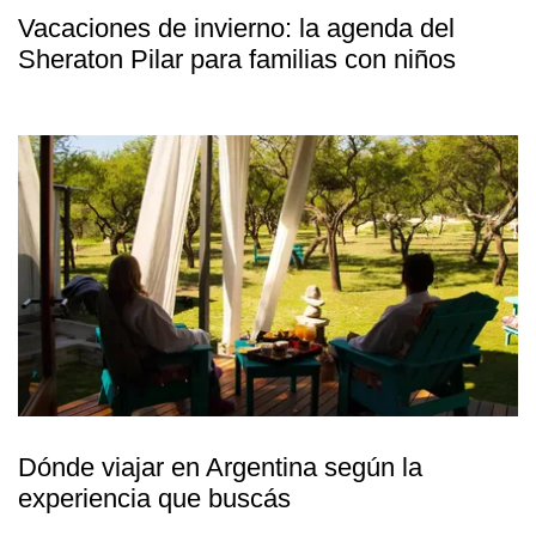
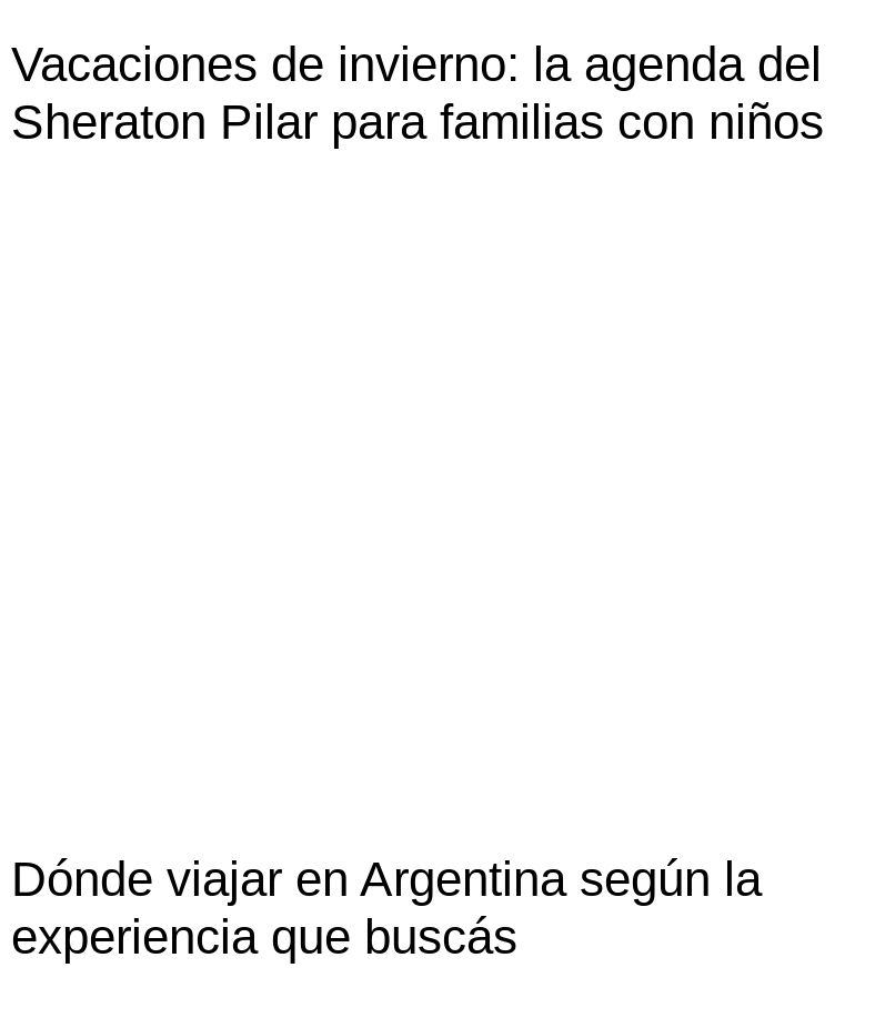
[17,134,519,418] [image] -> none

